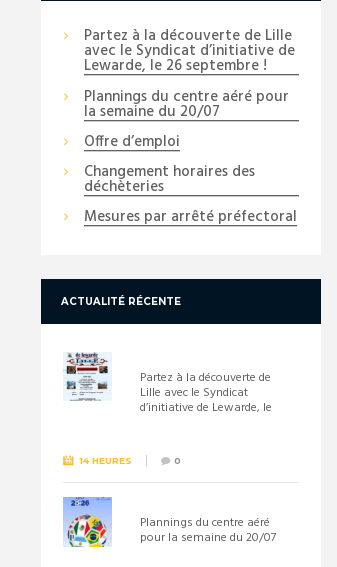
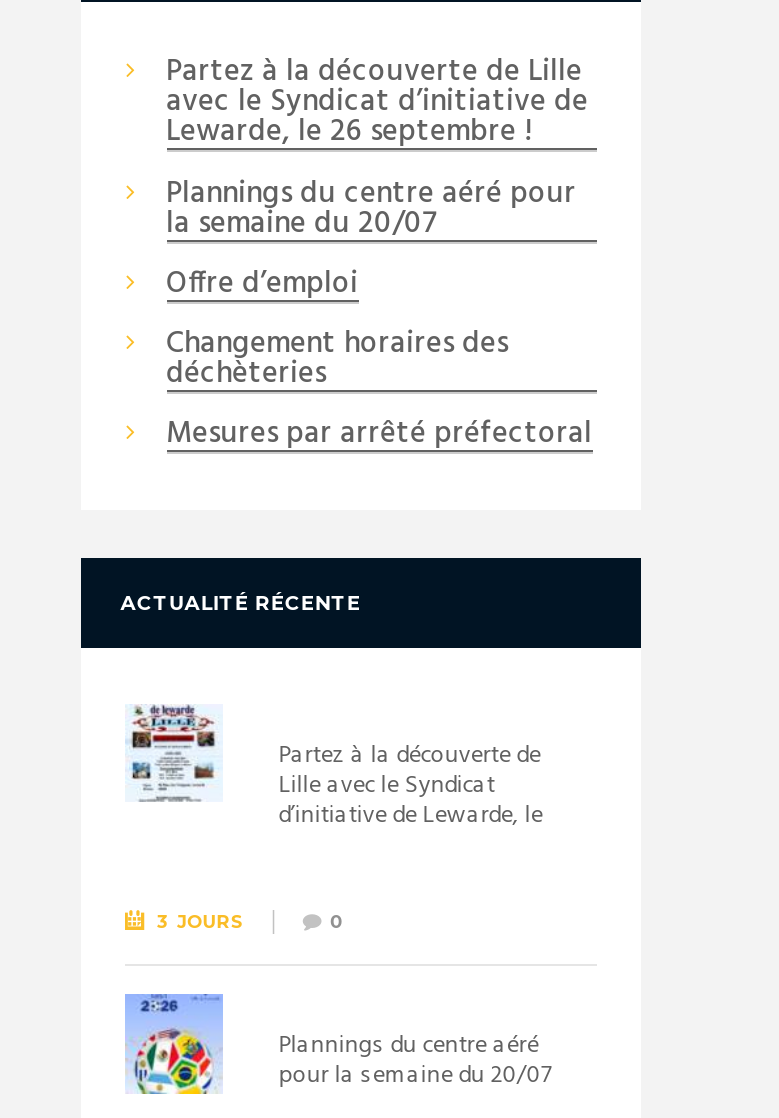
[79,455,132,466] 14 HEURES -> [157,911,245,933] 3 JOURS

